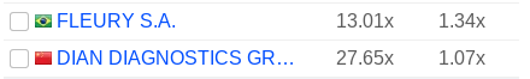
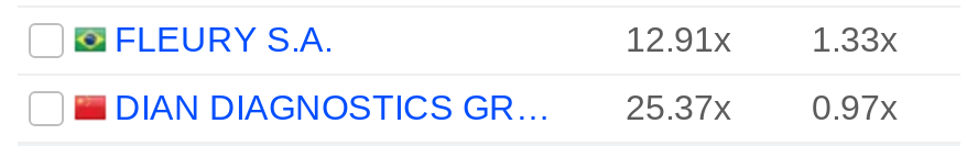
[336,11,485,31] 13.01x | 1.34x -> [626,21,898,58] 12.91x | 1.33x
[336,48,485,68] 27.65x | 1.07x -> [626,89,898,126] 25.37x | 0.97x

